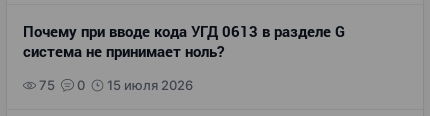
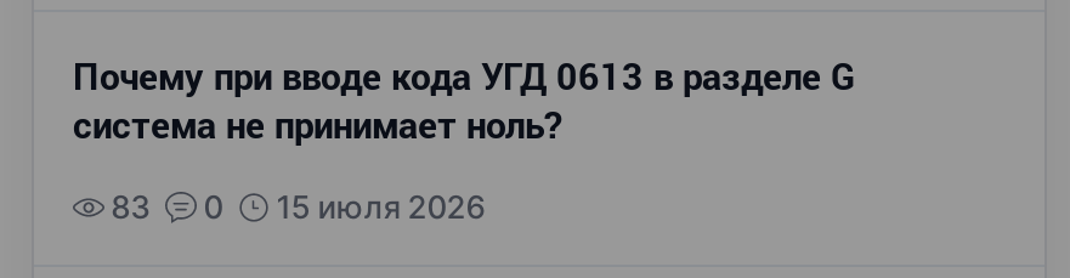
[39,77,193,93] 75 0 15 июля 2026 -> [111,187,485,226] 83 0 15 июля 2026

